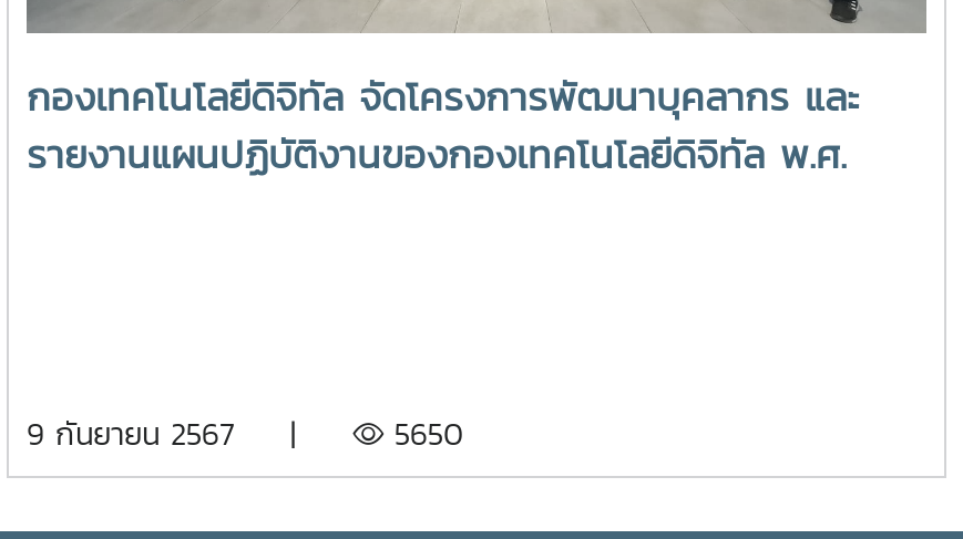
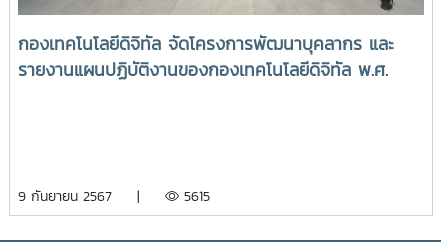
[383,412,463,459] 5650 -> [179,186,210,207] 5615

